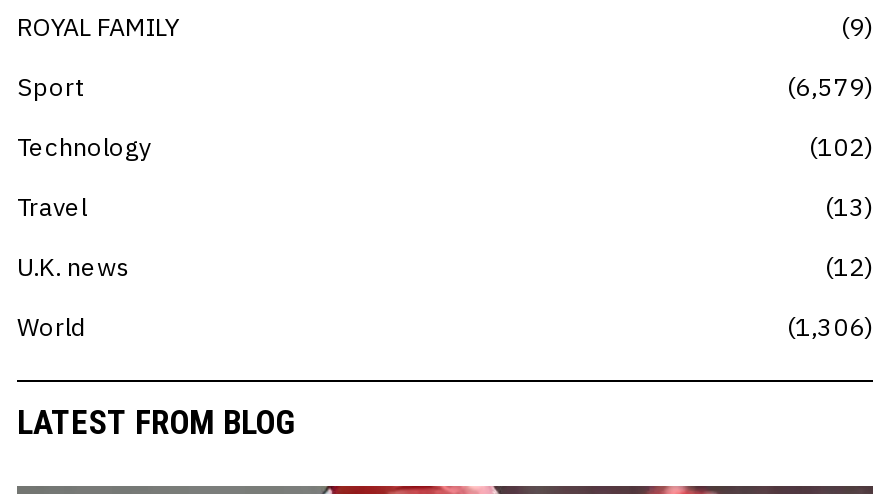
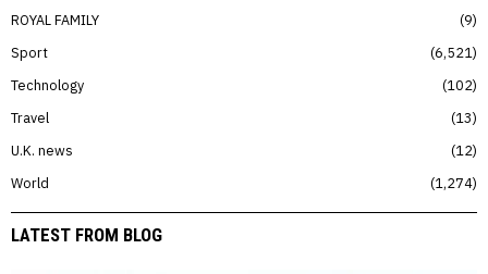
[795,71,865,103] 6,579 -> [435,44,473,61] 6,521
[795,311,865,343] 1,306 -> [435,174,473,192] 1,274

